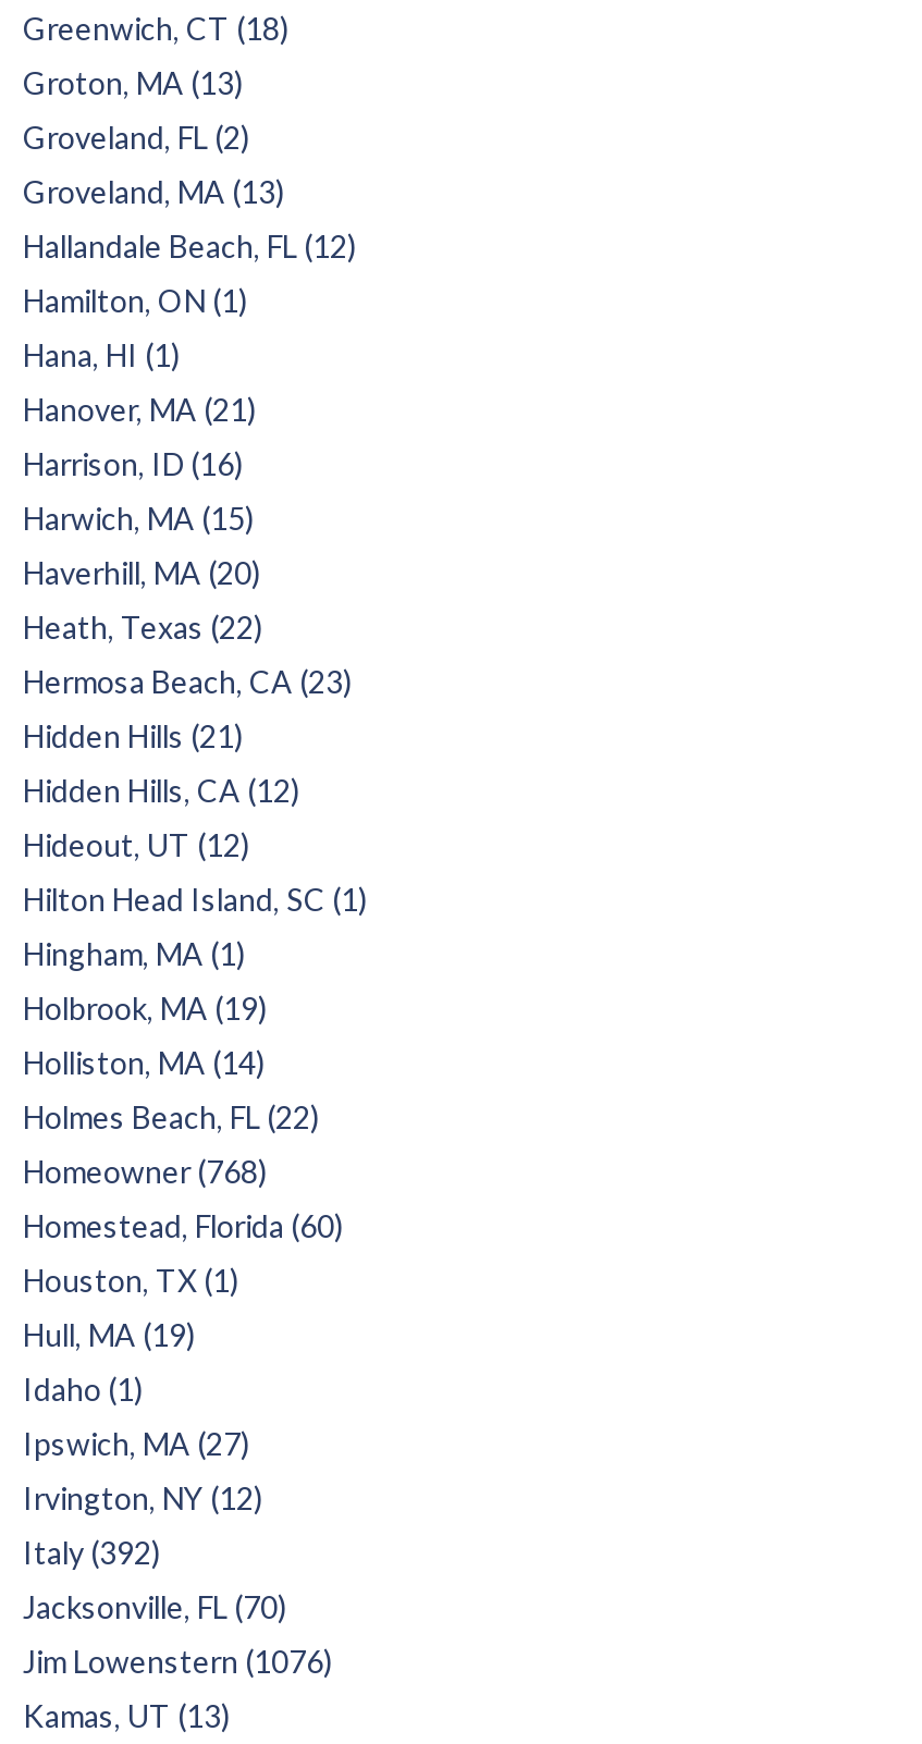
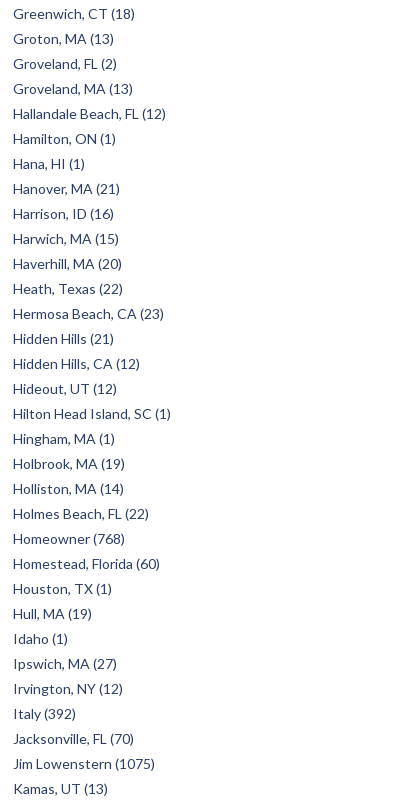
[23,1643,332,1680] Jim Lowenstern (1076) -> [13,755,155,772] Jim Lowenstern (1075)

